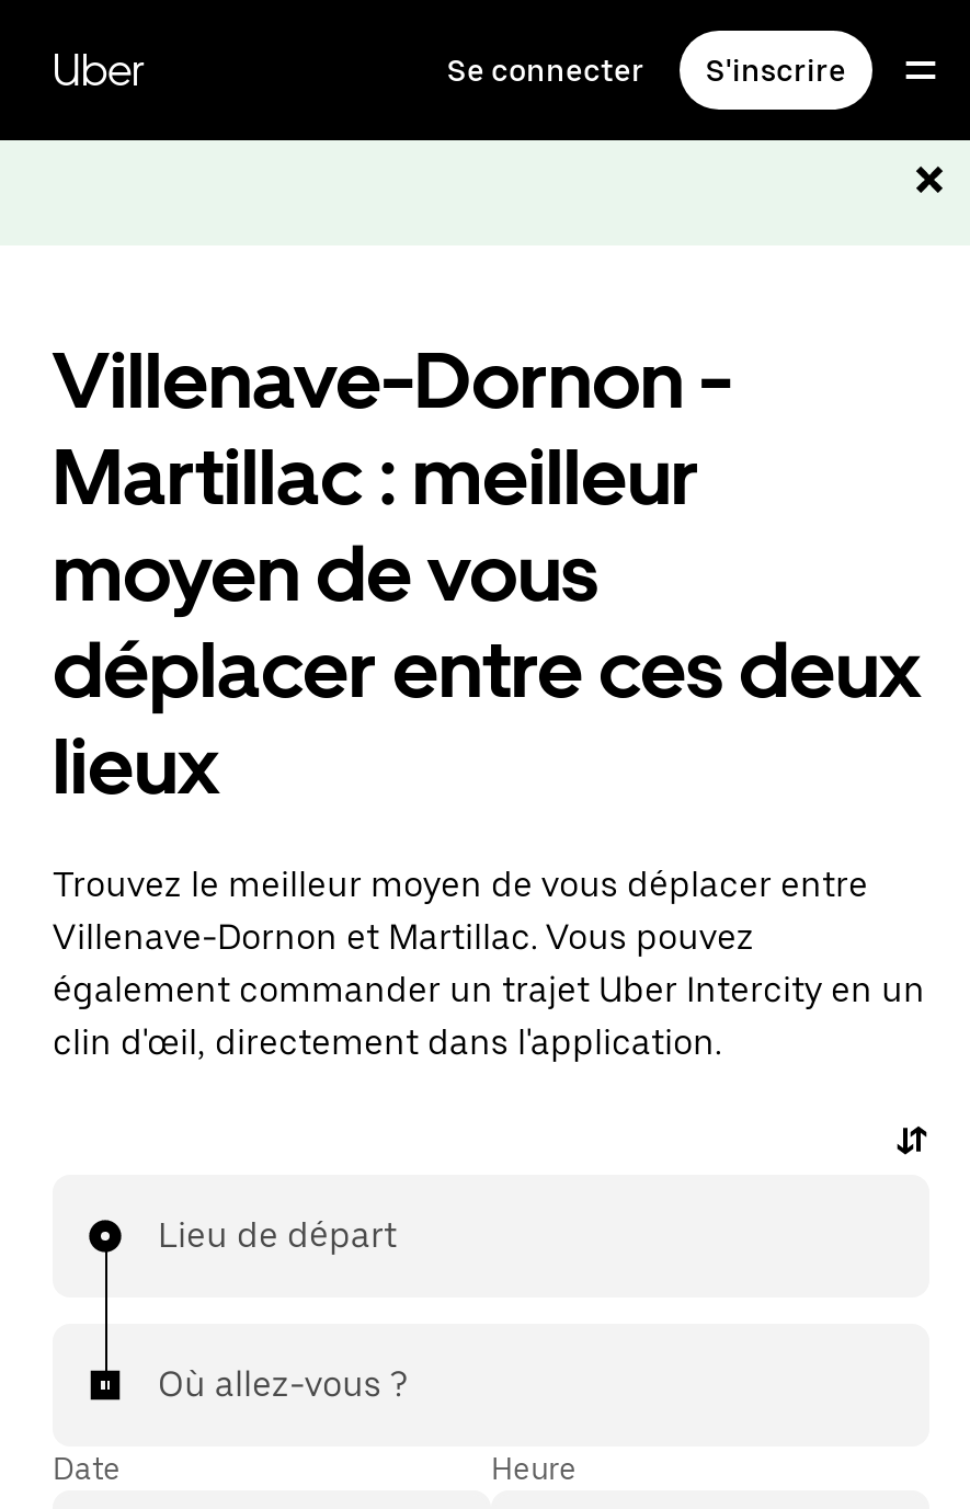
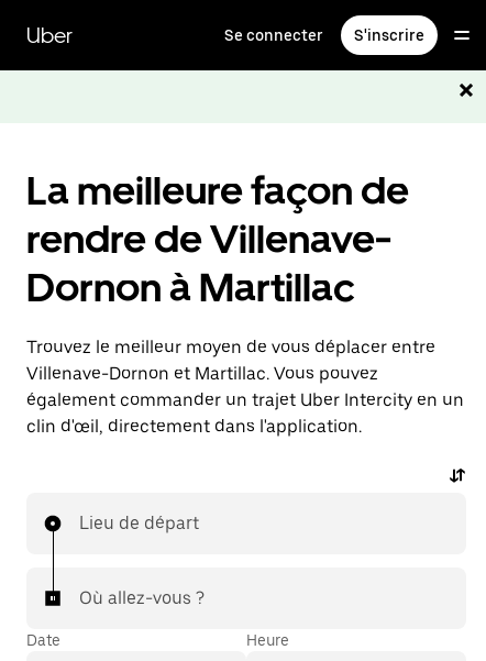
[53,333,921,813] Villenave-Dornon - | Martillac : meilleur | moyen de vous | déplacer entre ces deux | lieux -> [26,167,409,311] La meilleure façon de | rendre de Villenave- | Dornon à Martillac

